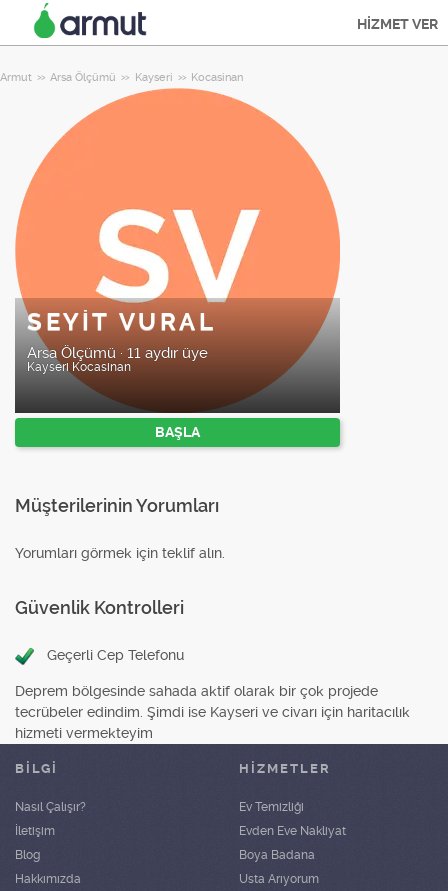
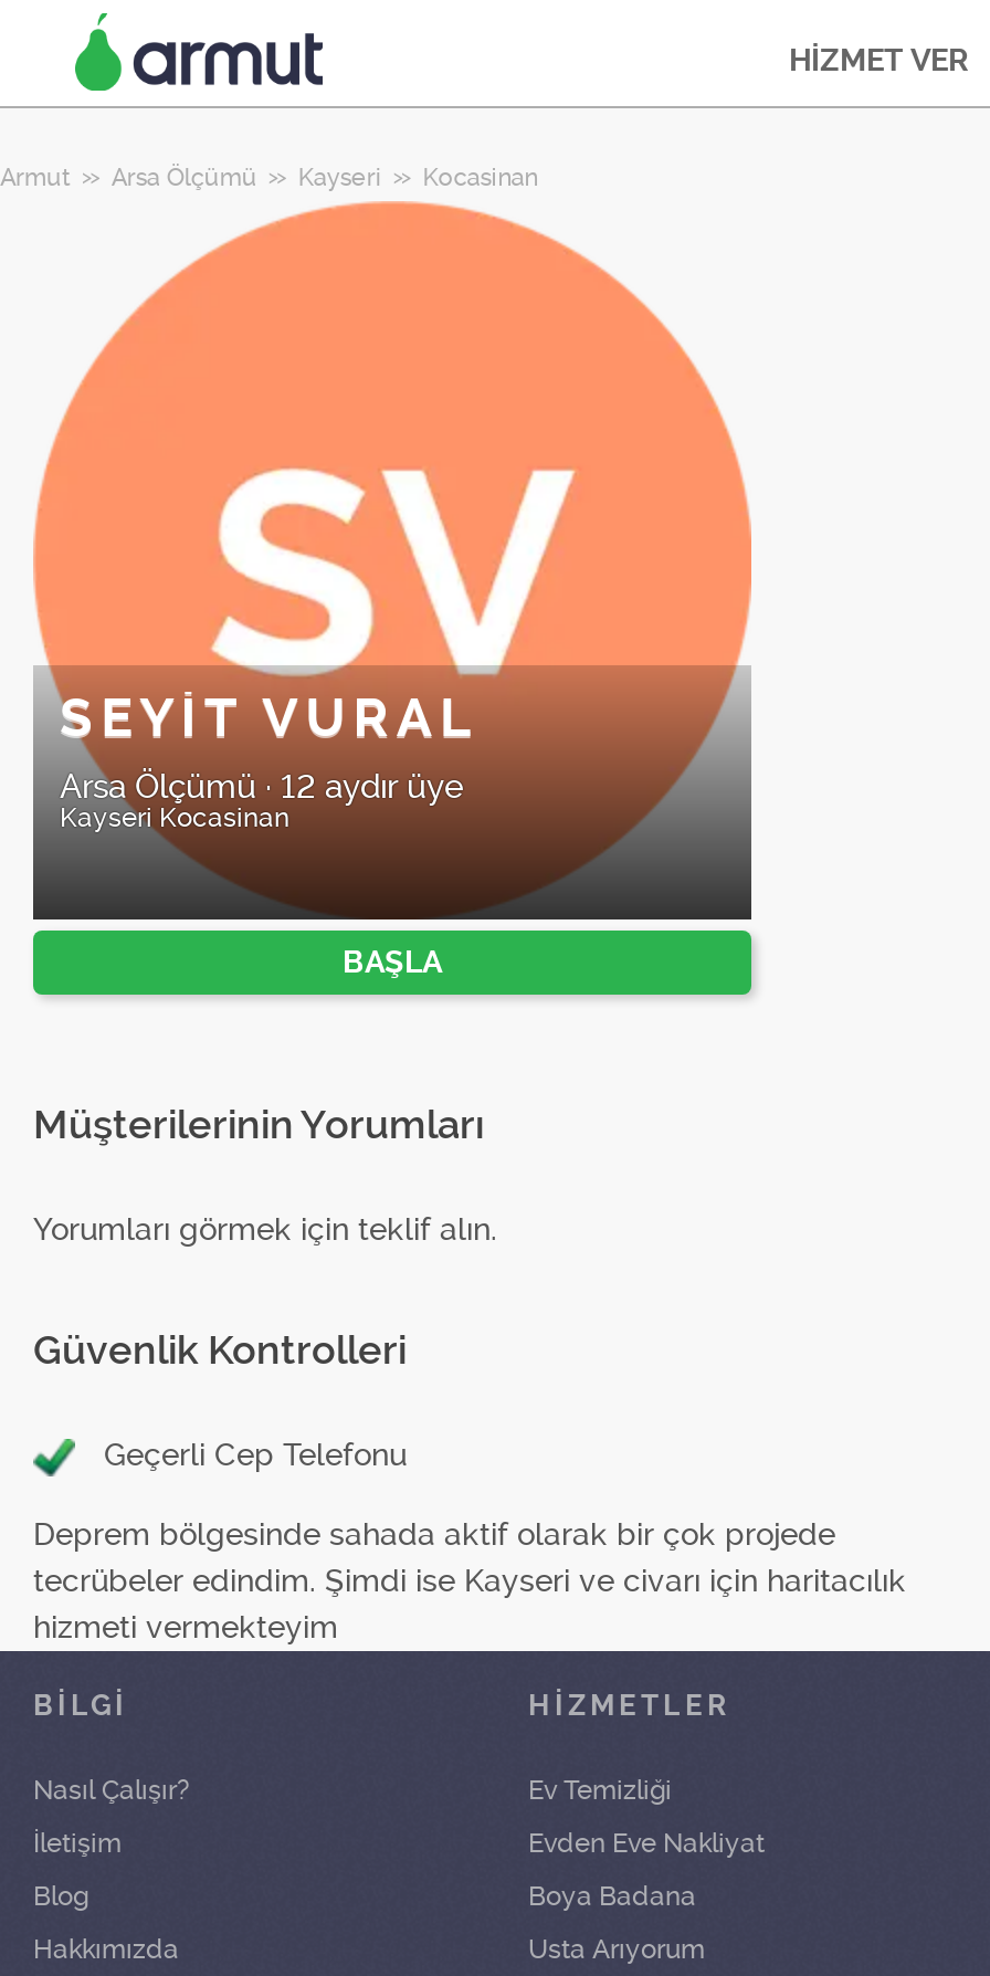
[27,344,208,362] Arsa Ölçümü · 11 aydır üye -> [60,767,464,807] Arsa Ölçümü · 12 aydır üye

